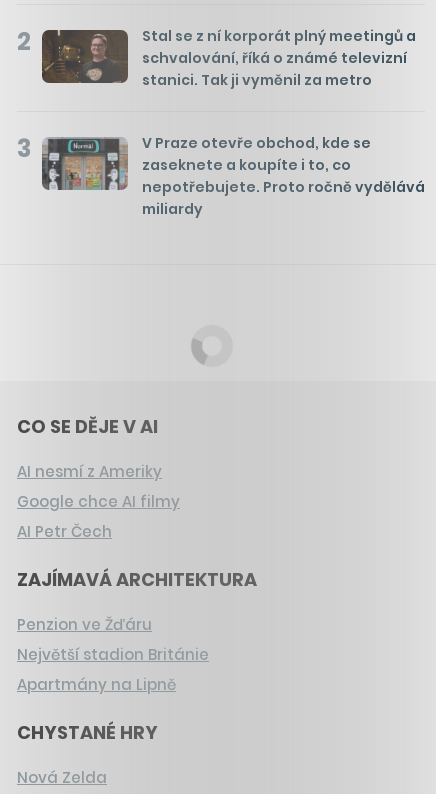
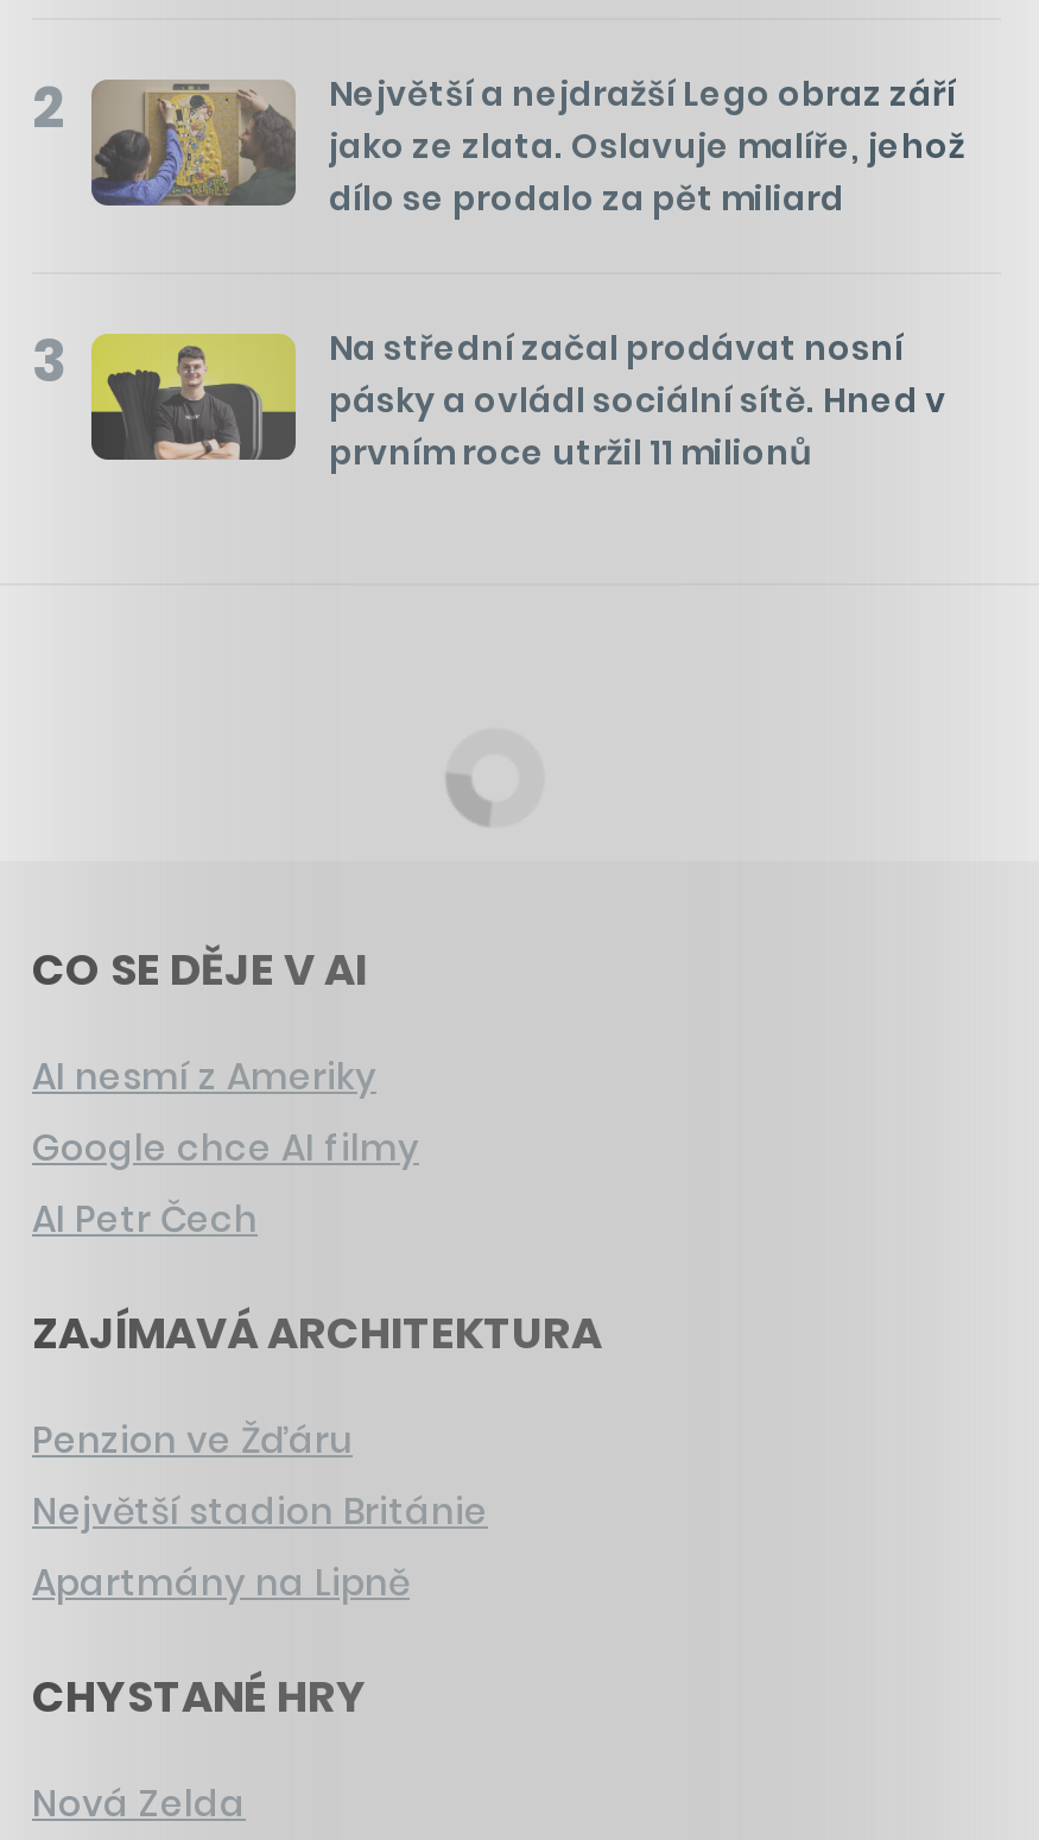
[41,26,416,90] [image] | Stal se z ní korporát plný meetingů a | schvalování, říká o známé televizní | stanici. Tak ji vyměnil za metro -> [89,69,965,221] [image] | Největší a nejdražší Lego obraz září | jako ze zlata. Oslavuje malíře, jehož | dílo se prodalo za pět miliard
[41,133,425,219] [image] | V Praze otevře obchod, kde se | zaseknete a koupíte i to, co | nepotřebujete. Proto ročně vydělává | miliardy -> [89,323,946,475] [image] | Na střední začal prodávat nosní | pásky a ovládl sociální sítě. Hned v | prvním roce utržil 11 milionů

